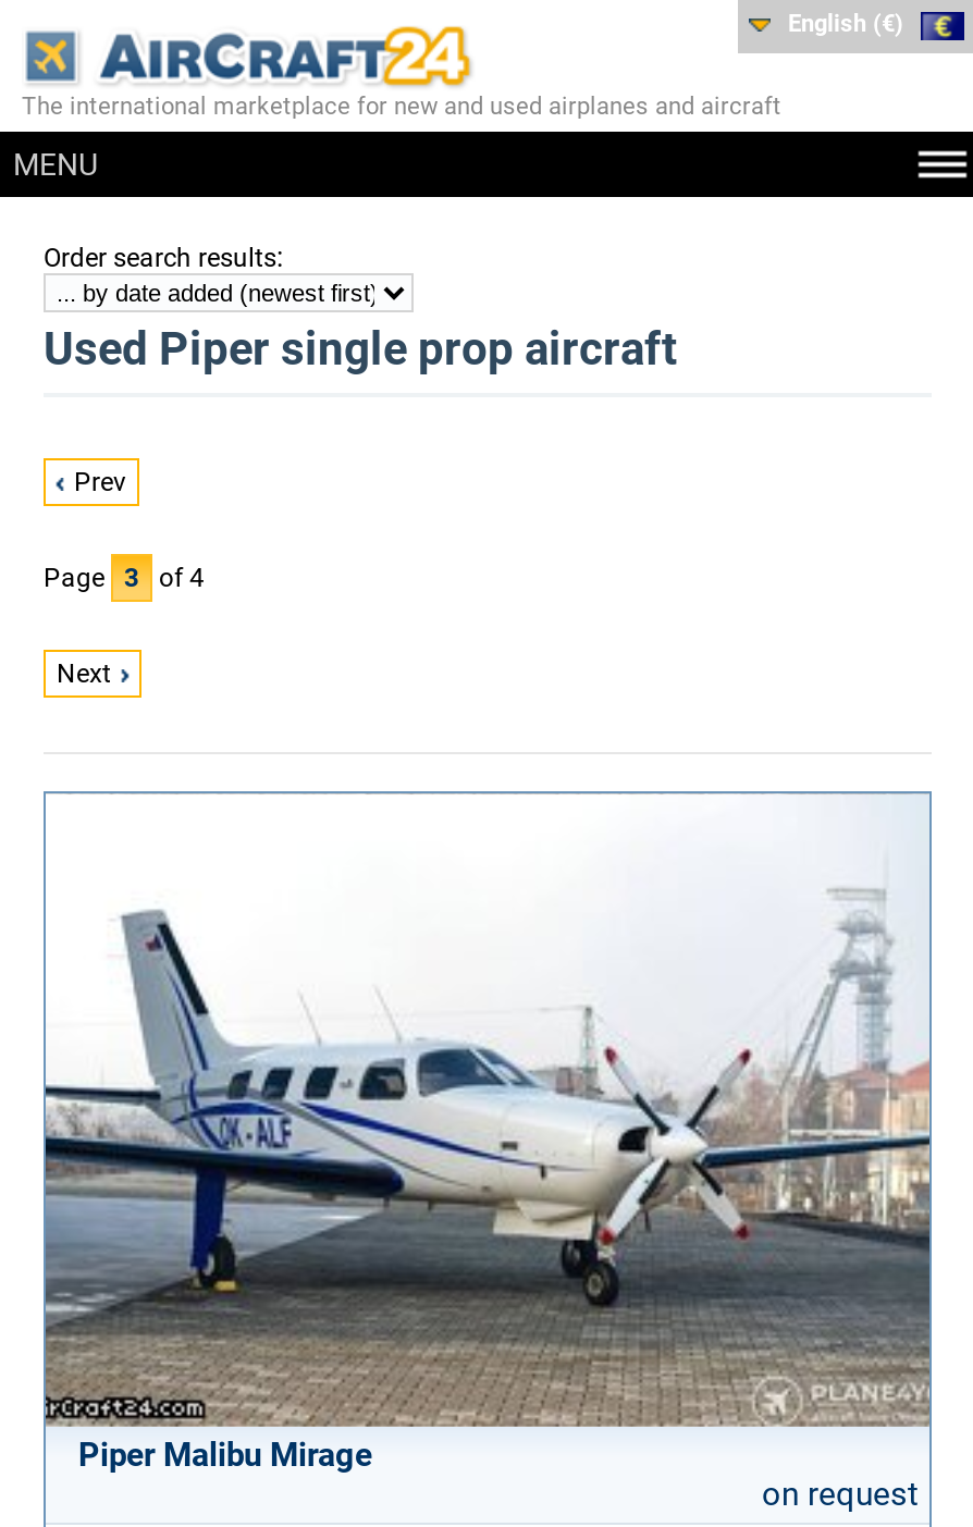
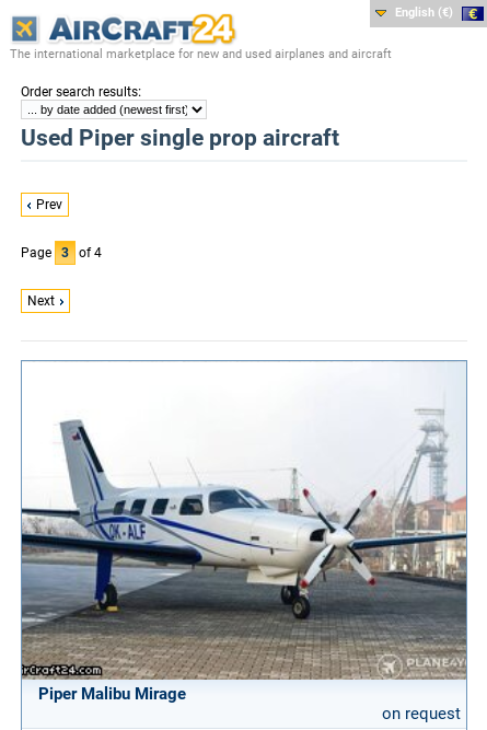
[0,146,98,181] MENU -> none

